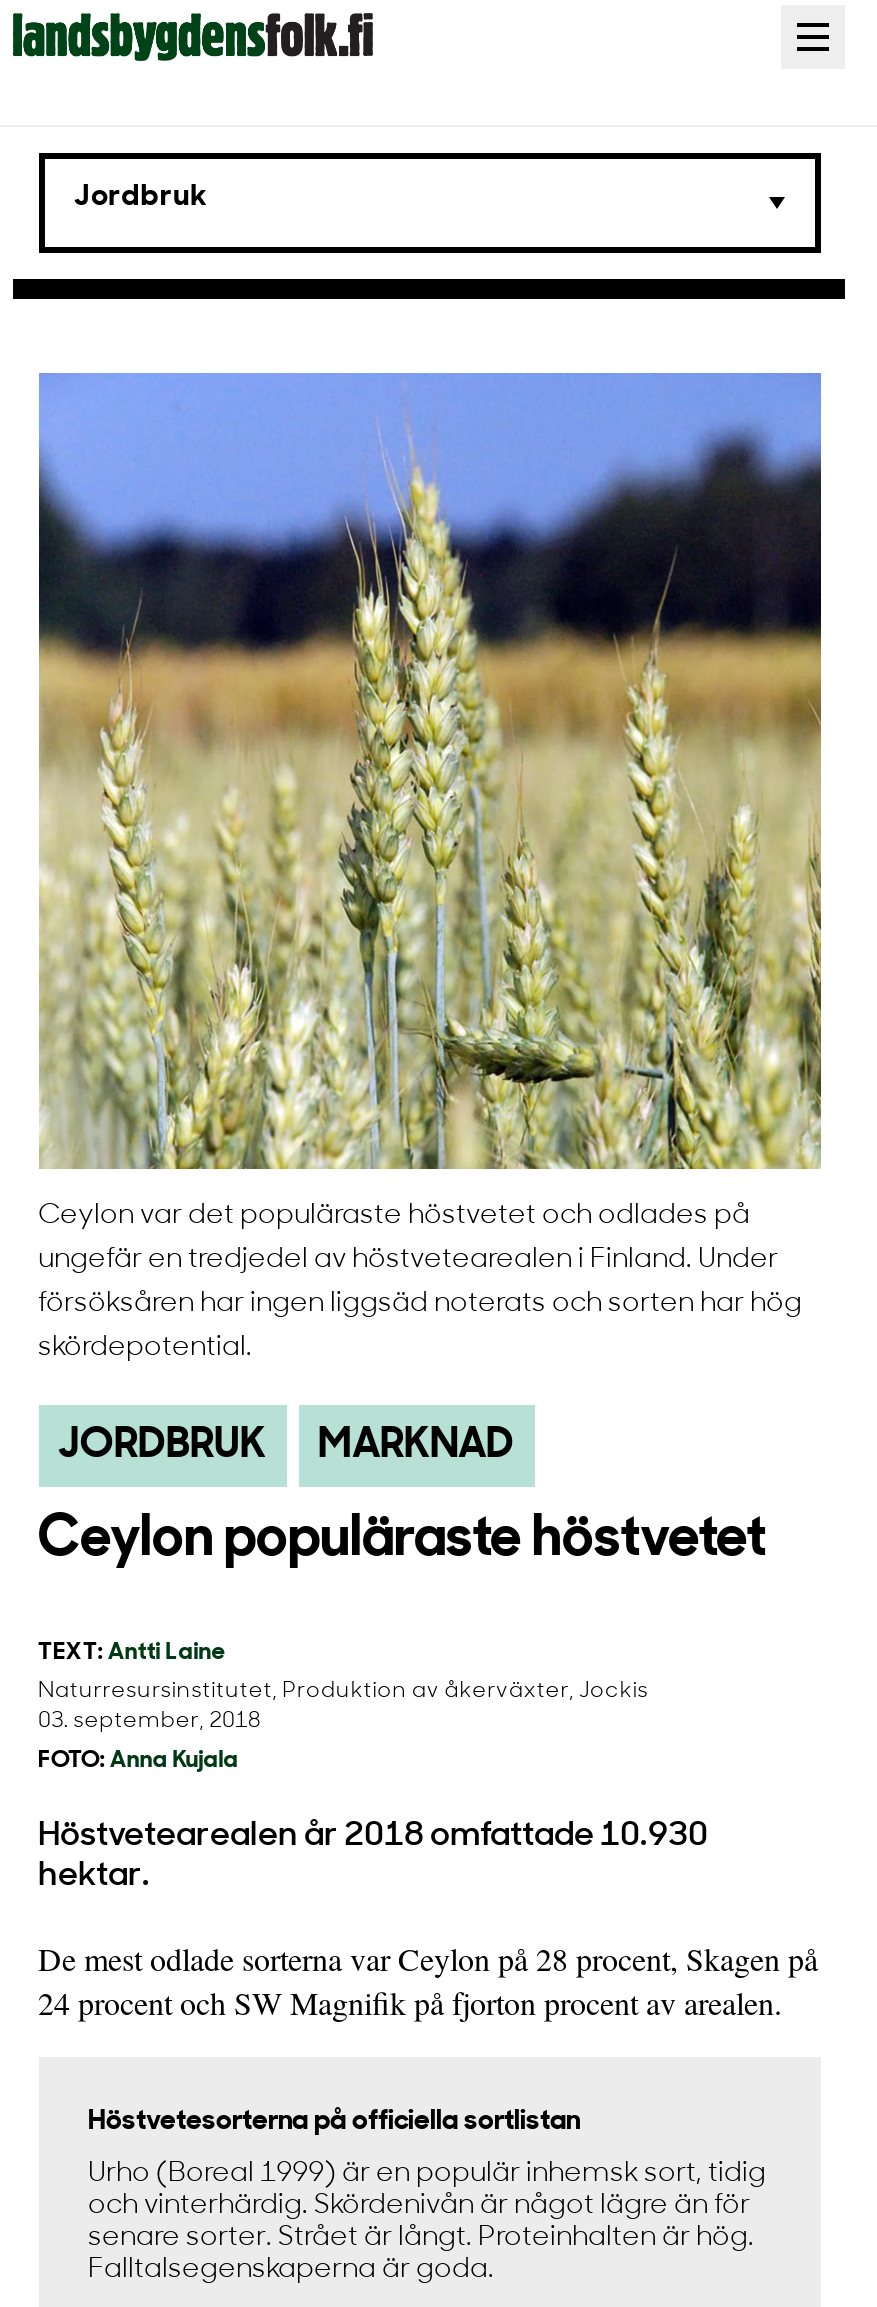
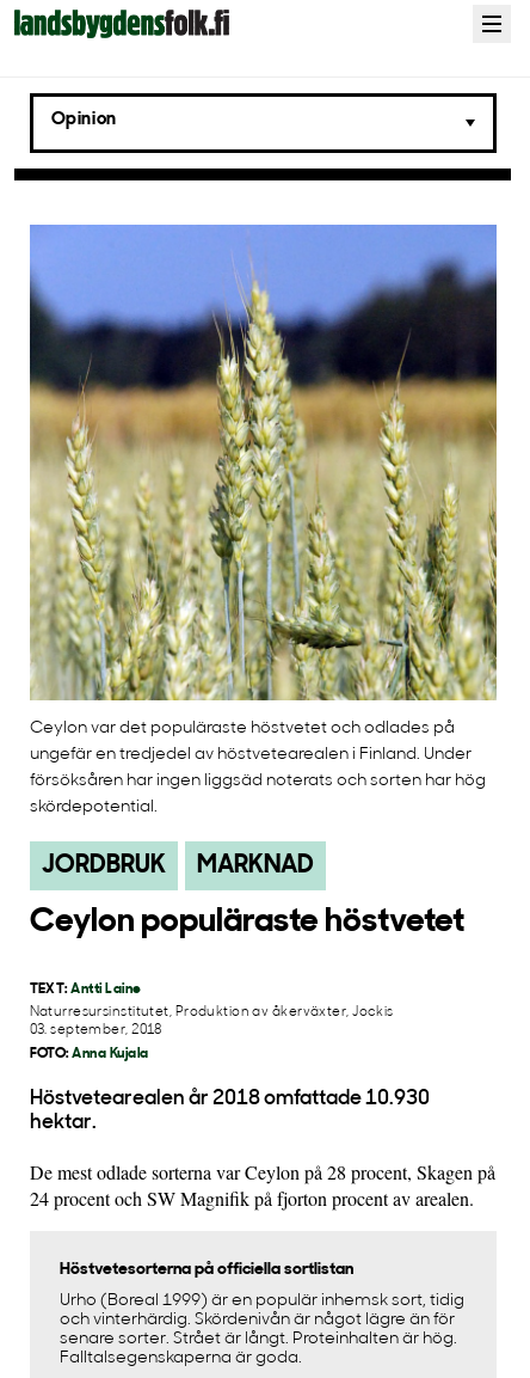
[74,182,208,212] Jordbruk -> [51,111,117,128] Opinion

